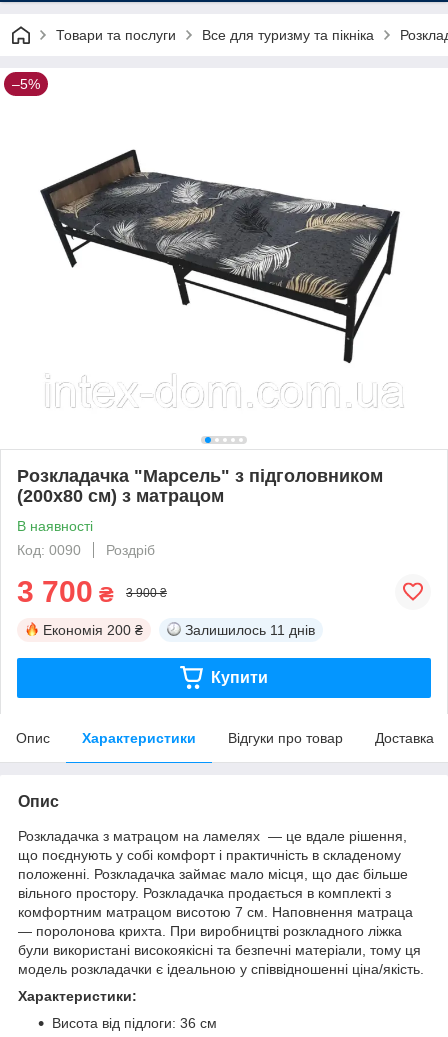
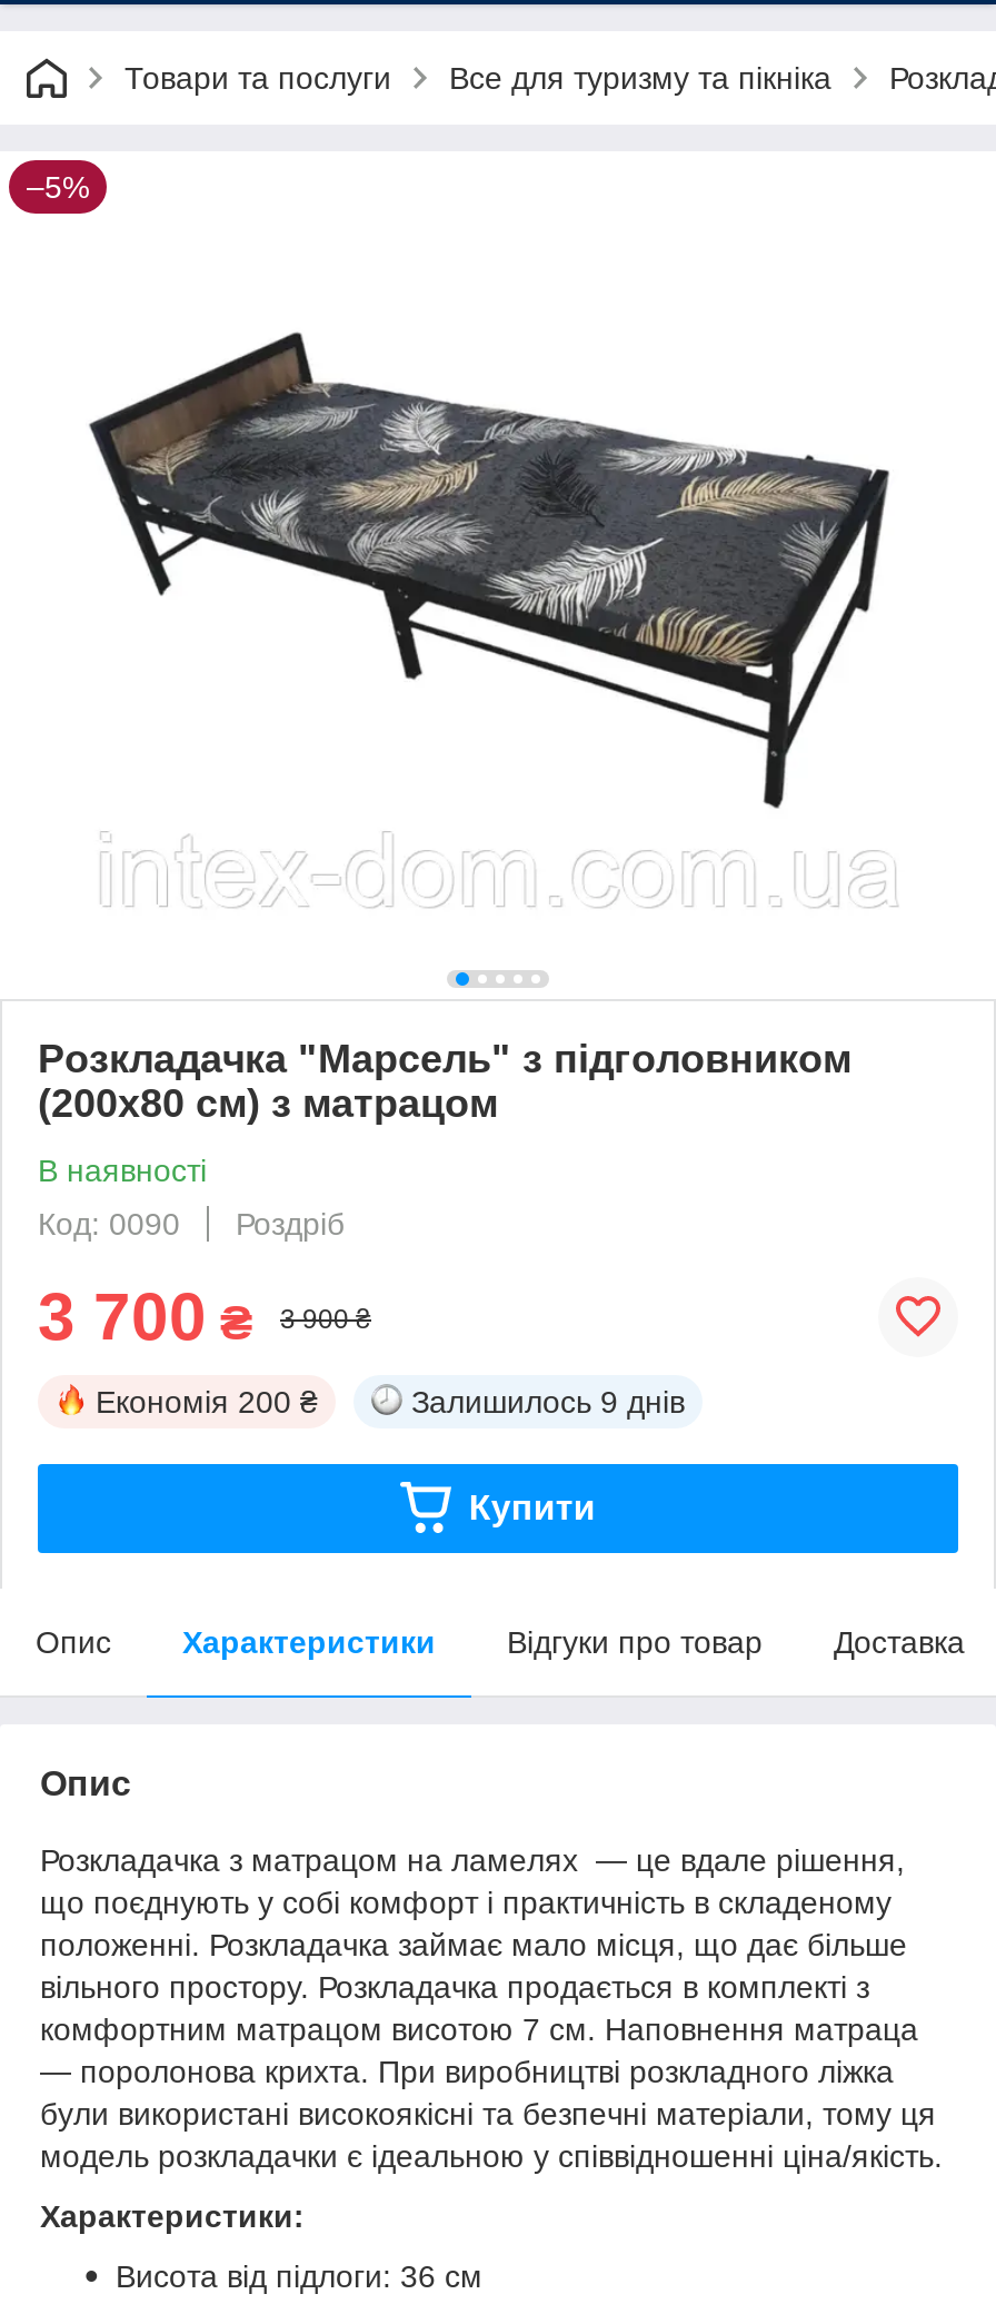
[185,622,315,638] Залишилось 11 днів -> [411,1384,685,1419] Залишилось 9 днів

